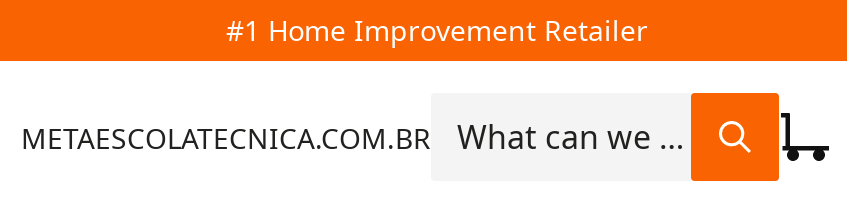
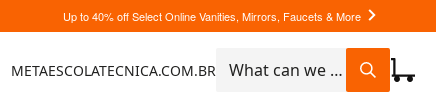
[226,10,648,48] #1 Home Improvement Retailer -> [62,8,363,24] Up to 40% off Select Online Vanities, Mirrors, Faucets & More

